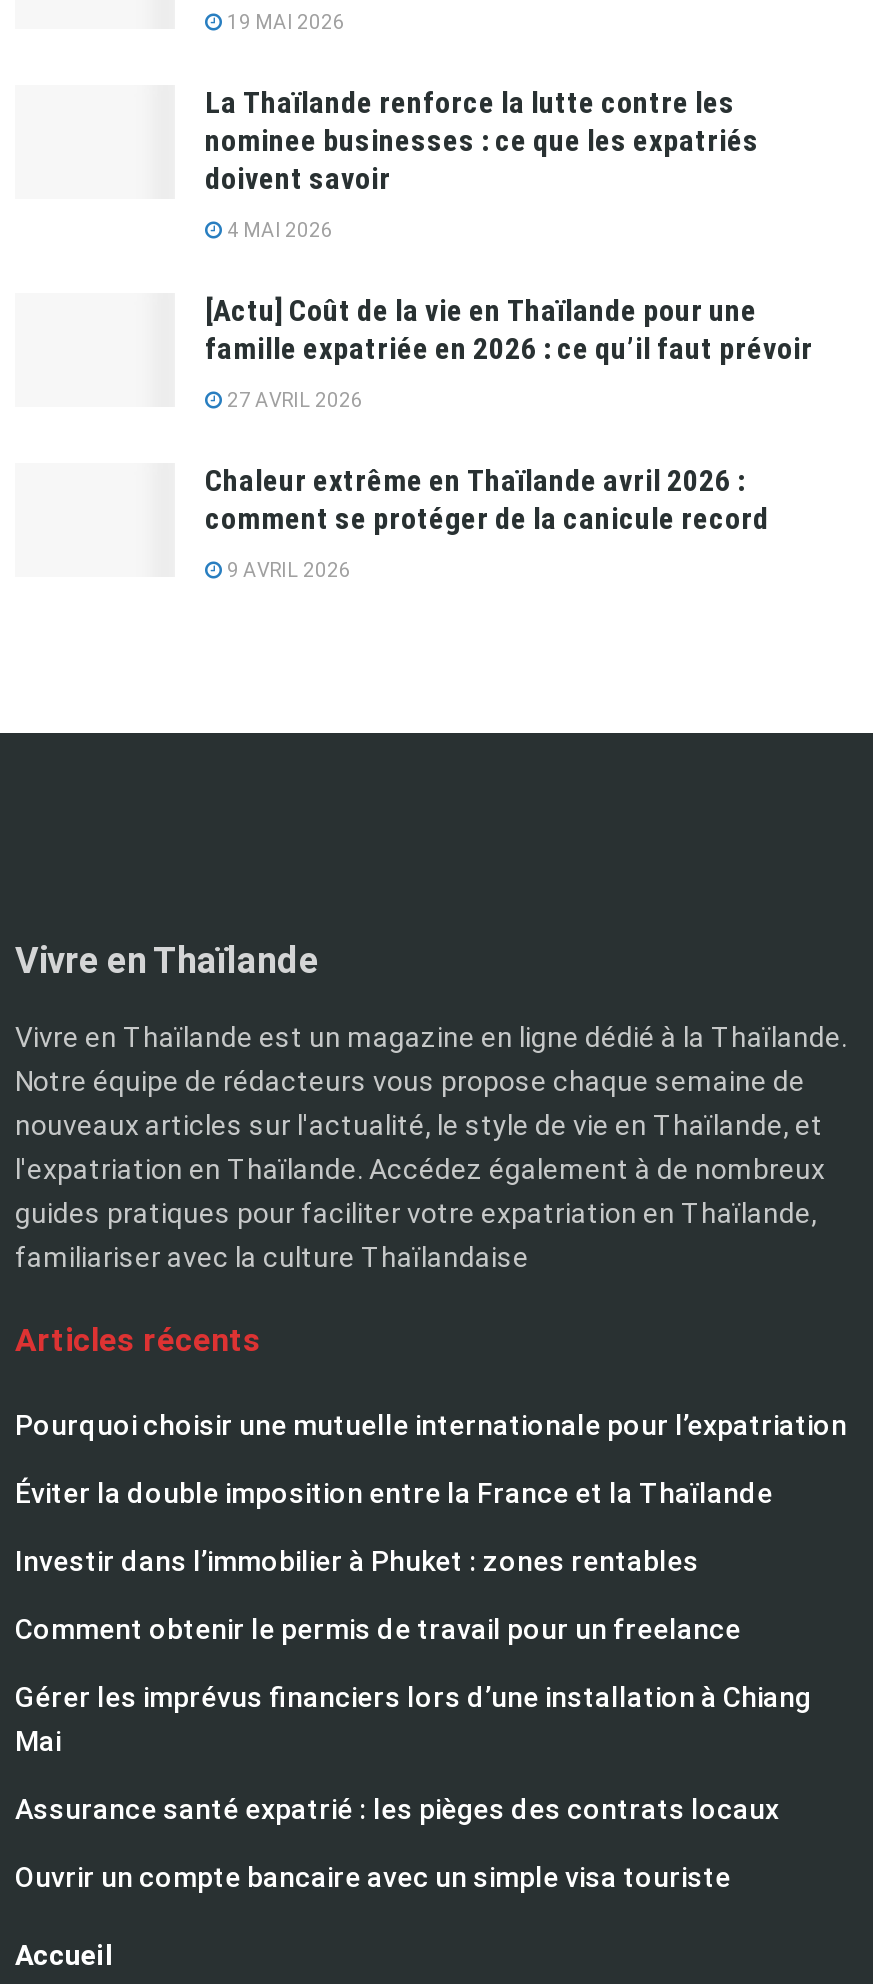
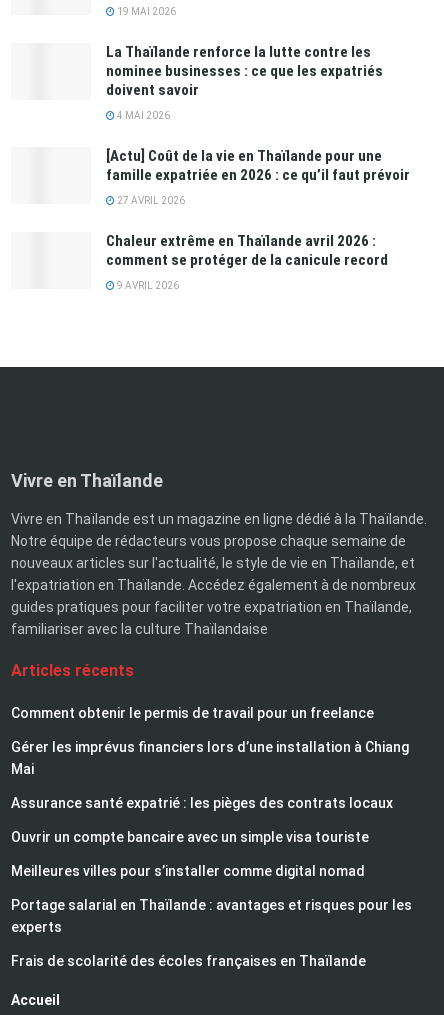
[15,1409,847,1577] Pourquoi choisir une mutuelle internationale pour l’expatriation | Éviter la double imposition entre la France et la Thaïlande | Investir dans l’immobilier à Phuket : zones rentables -> none
moved [15,1613,811,1893] -> [11,705,409,845]: Comment obtenir le permis de travail pour un freelance | Gérer les imprévus financiers lors d’une installation à Chiang | Mai | Assurance santé expatrié : les pièges des contrats locaux | Ouvrir un compte bancaire avec un simple visa touriste
none -> [11,863,412,969] Meilleures villes pour s’installer comme digital nomad | Portage salarial en Thaïlande : avantages et risques pour les | experts | Frais de scolarité des écoles françaises en Thaïlande

